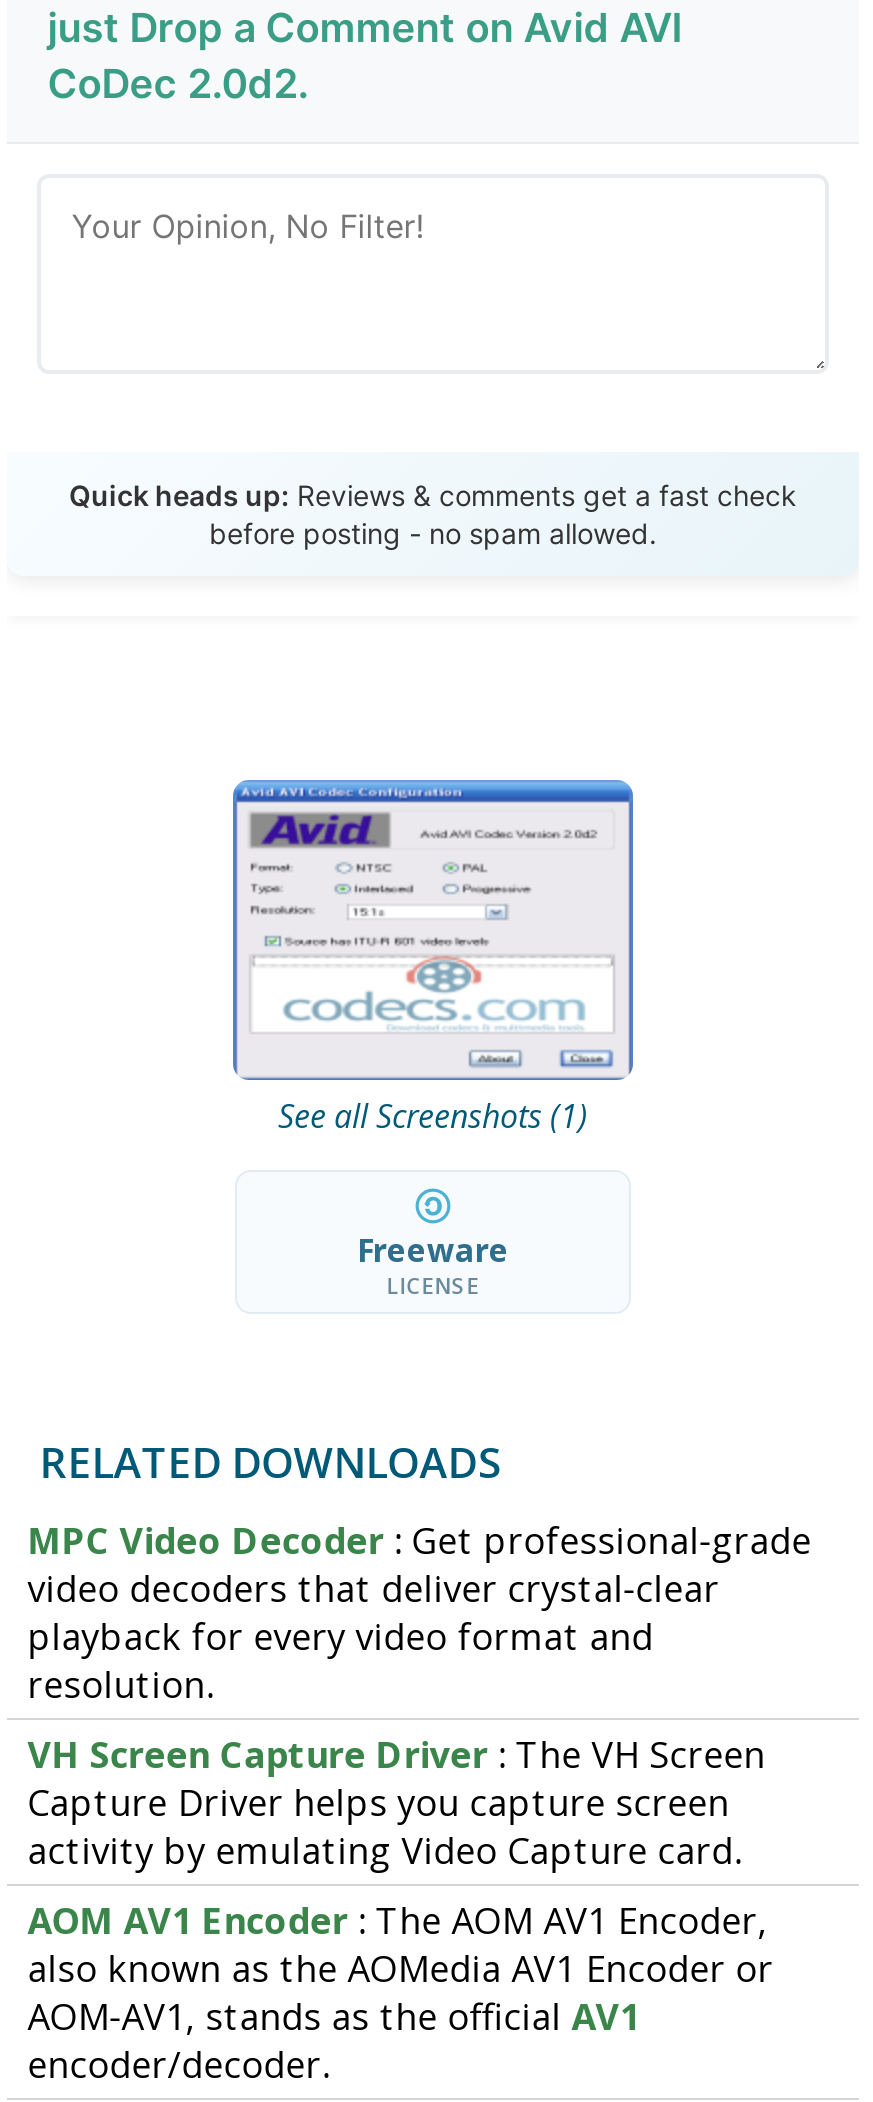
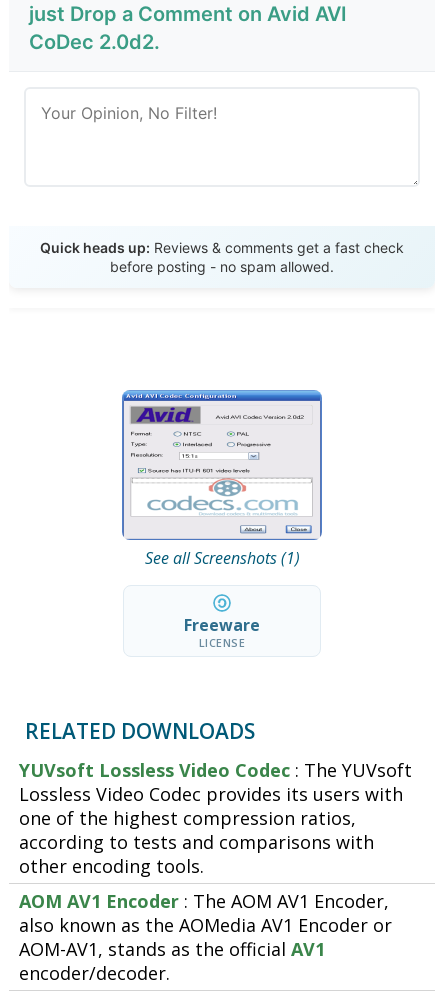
[27,1516,811,1874] MPC Video Decoder: Get professional-grade | video decoders that deliver crystal-clear | playback for every video format and | resolution. | VH Screen Capture Driver: The VH Screen | Capture Driver helps you capture screen | activity by emulating Video Capture card. -> [19,758,412,878] YUVsoft Lossless Video Codec: The YUVsoft | Lossless Video Codec provides its users with | one of the highest compression ratios, | according to tests and comparisons with | other encoding tools.

